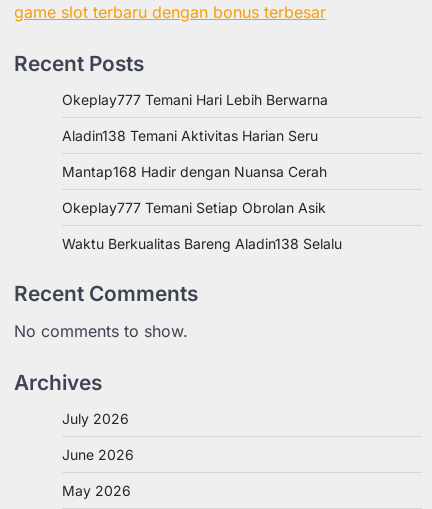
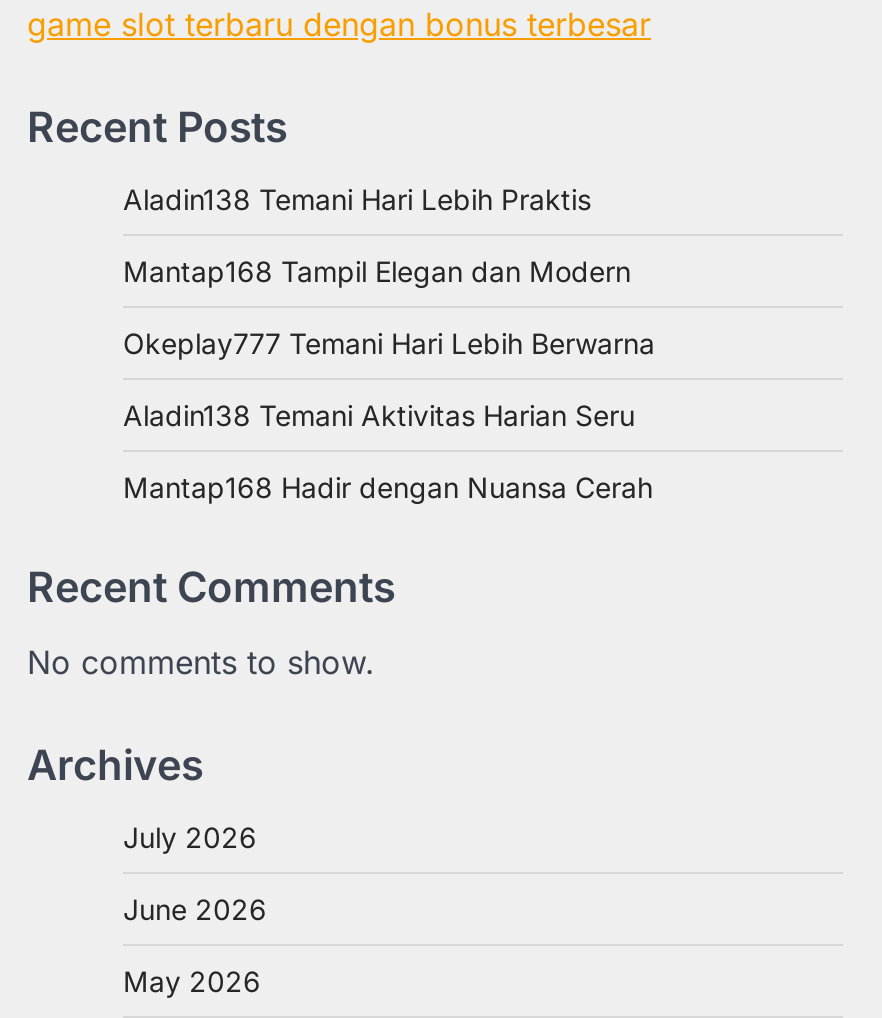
none -> [123,182,631,288] Aladin138 Temani Hari Lebih Praktis | Mantap168 Tampil Elegan dan Modern
moved [62,91,328,180] -> [123,326,655,504]: Okeplay777 Temani Hari Lebih Berwarna | Aladin138 Temani Aktivitas Harian Seru | Mantap168 Hadir dengan Nuansa Cerah
[62,199,342,252] Okeplay777 Temani Setiap Obrolan Asik | Waktu Berkualitas Bareng Aladin138 Selalu -> none

